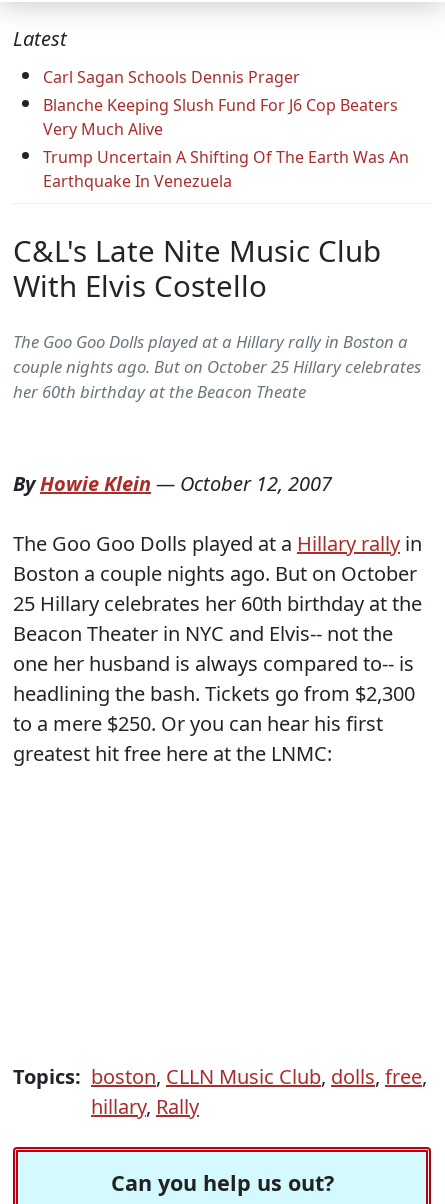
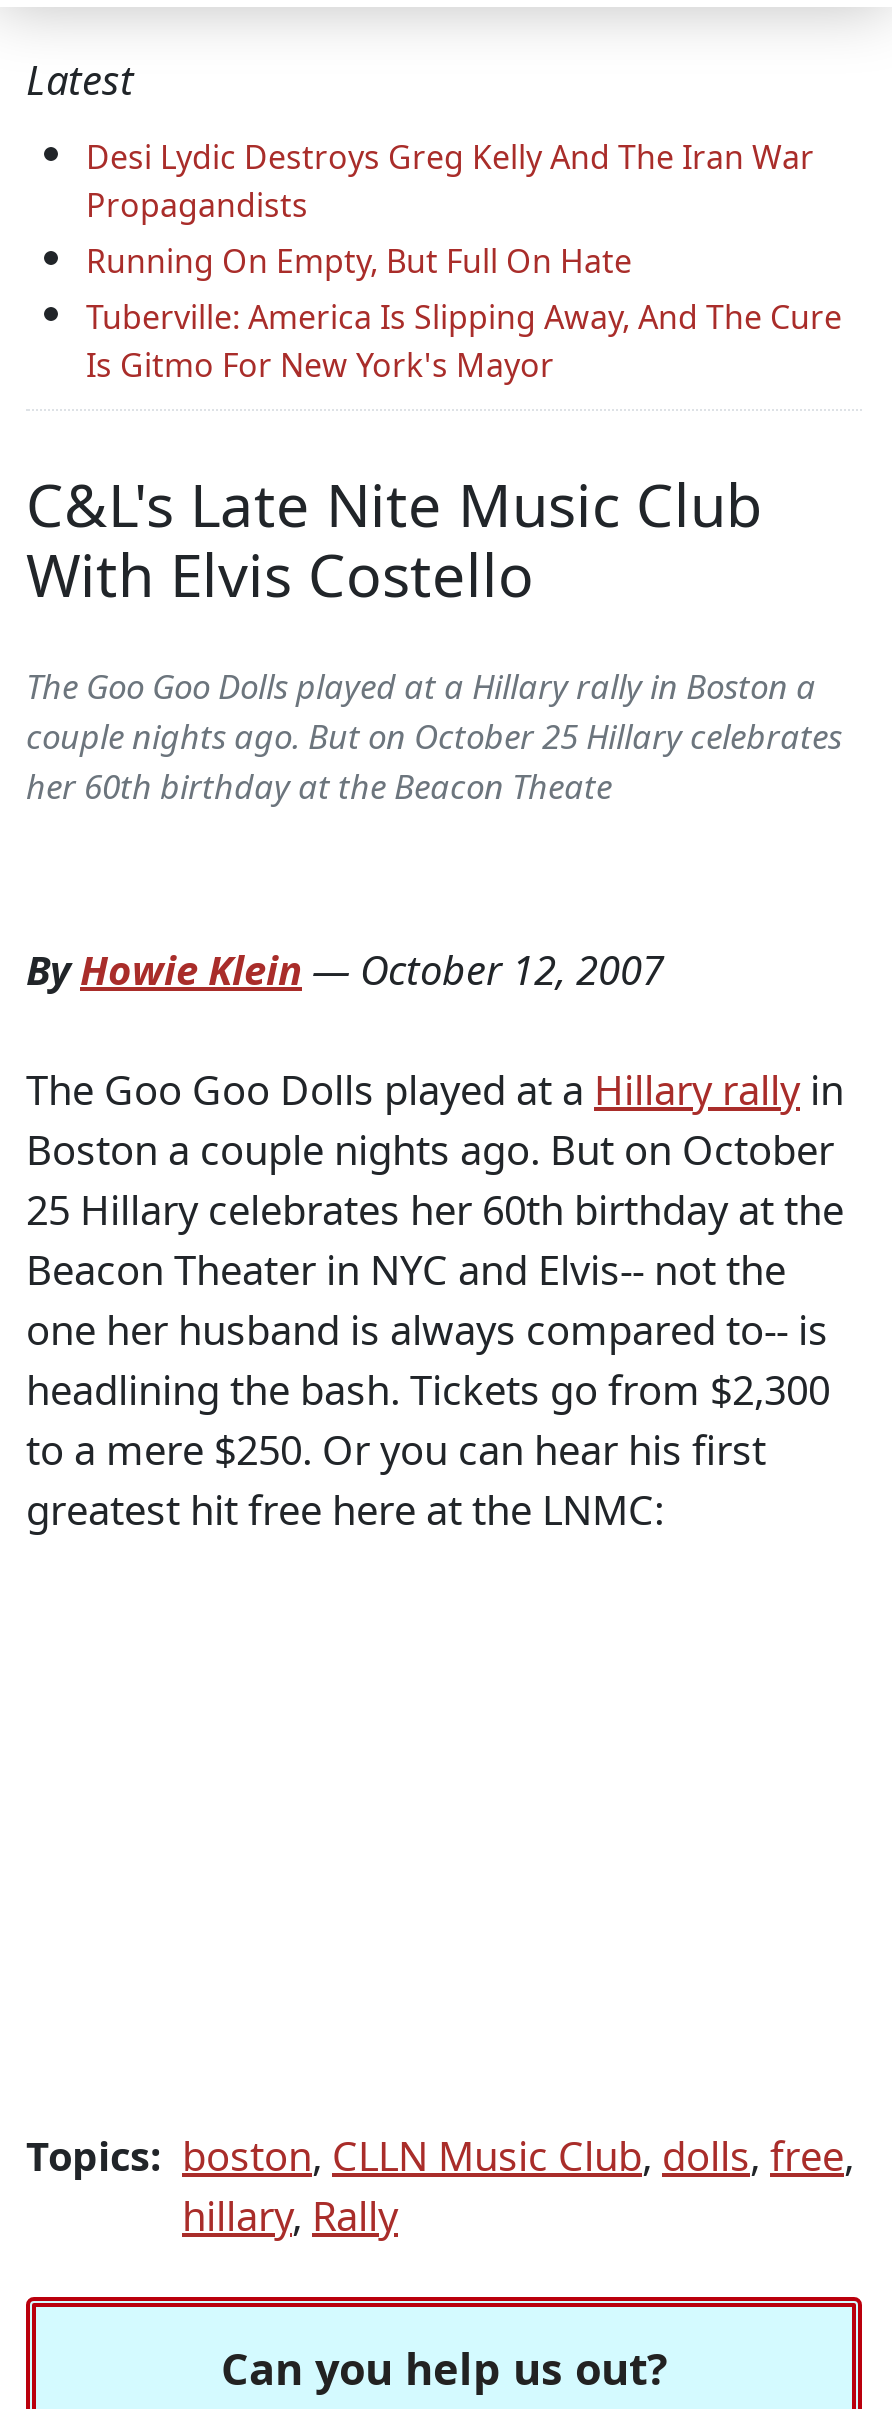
[43,66,409,192] Carl Sagan Schools Dennis Prager | Blanche Keeping Slush Fund For J6 Cop Beaters | Very Much Alive | Trump Uncertain A Shifting Of The Earth Was An | Earthquake In Venezuela -> [86,136,842,388] Desi Lydic Destroys Greg Kelly And The Iran War | Propagandists | Running On Empty, But Full On Hate | Tuberville: America Is Slipping Away, And The Cure | Is Gitmo For New York's Mayor

